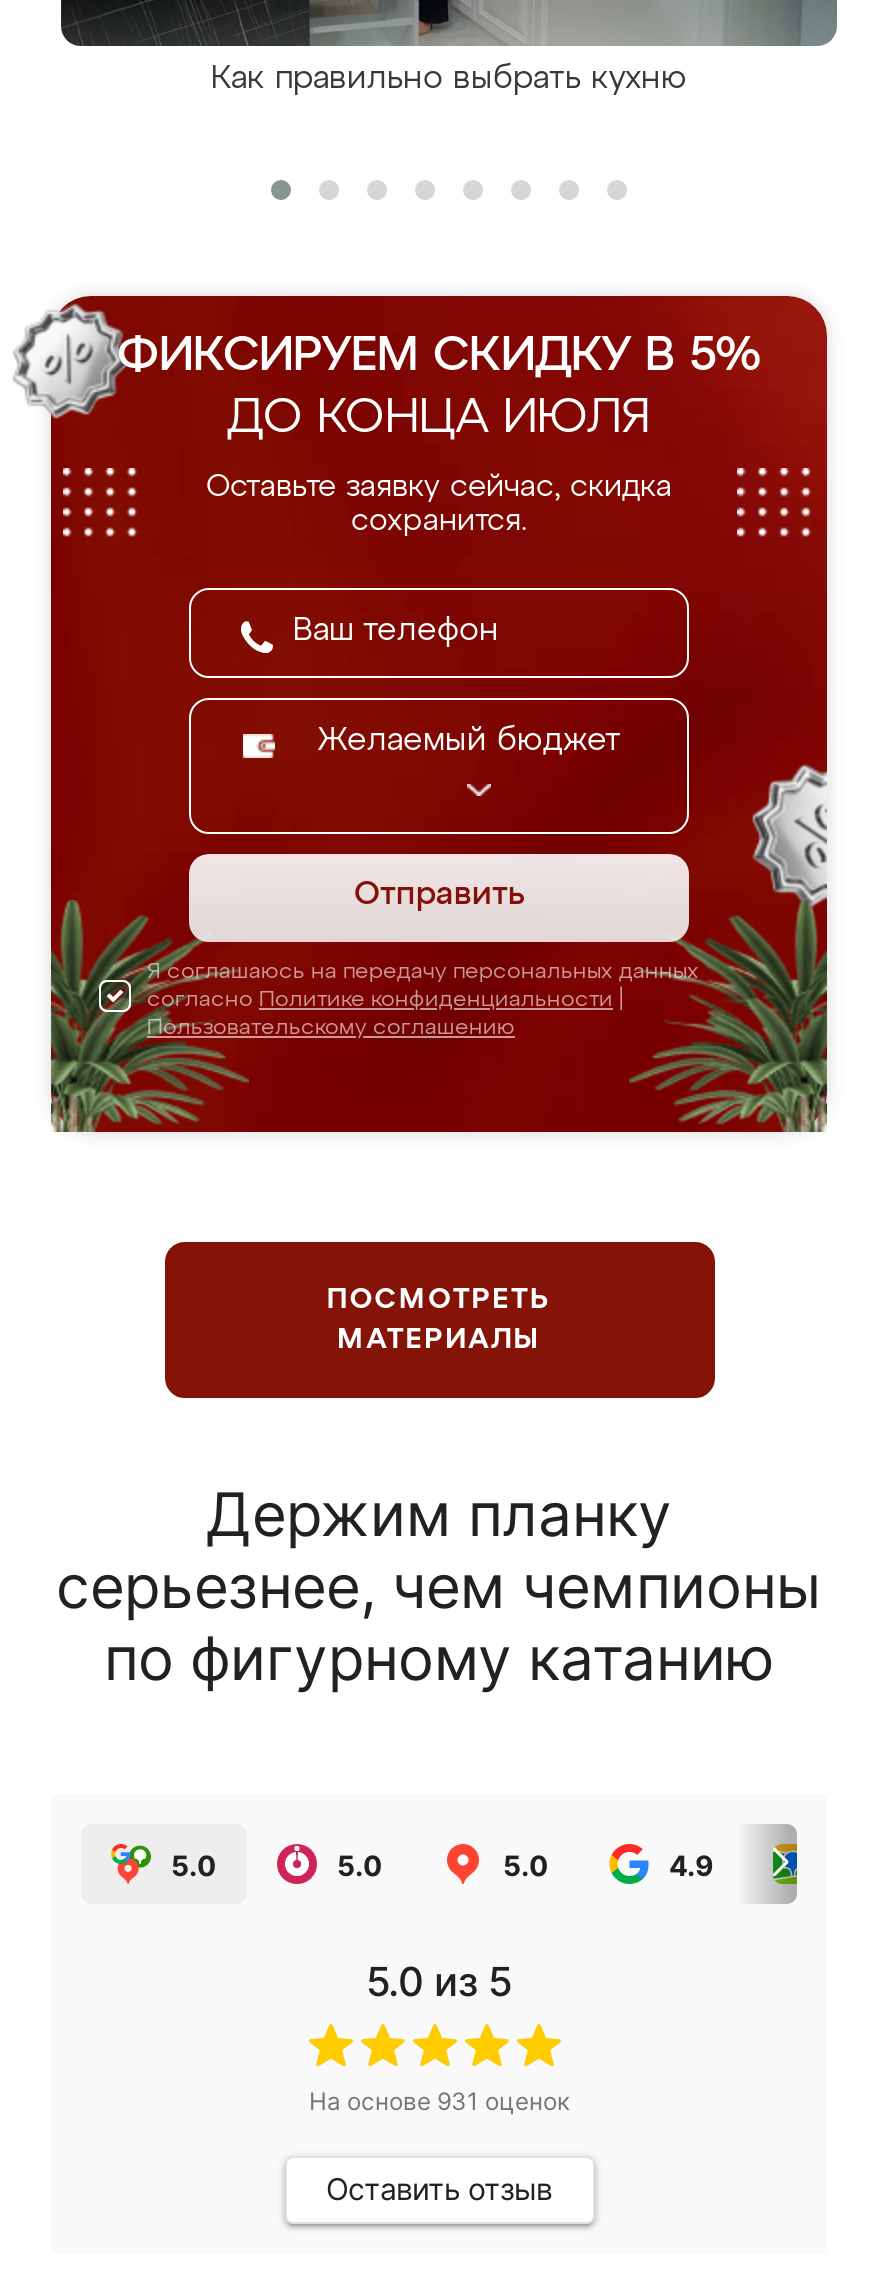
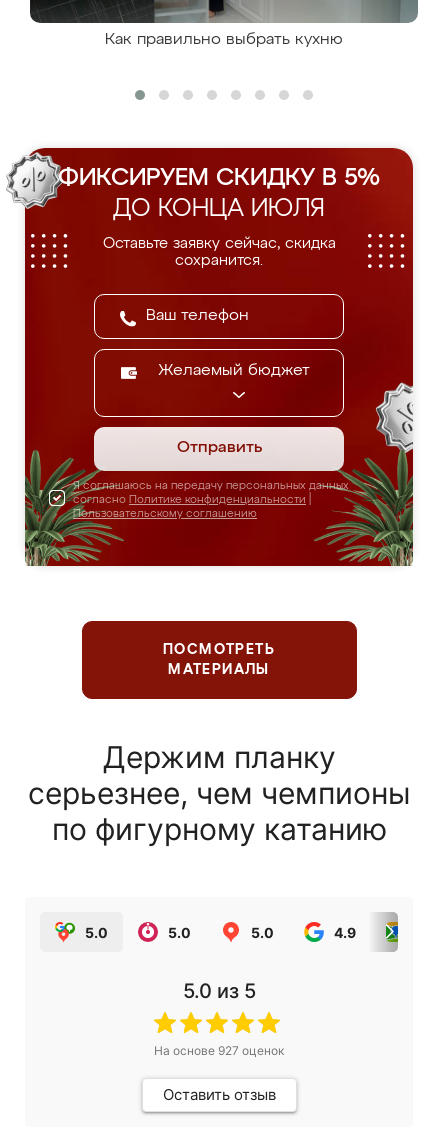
[309,2086,569,2116] На основе 931 оценок -> [154,1043,284,1058] На основе 927 оценок

